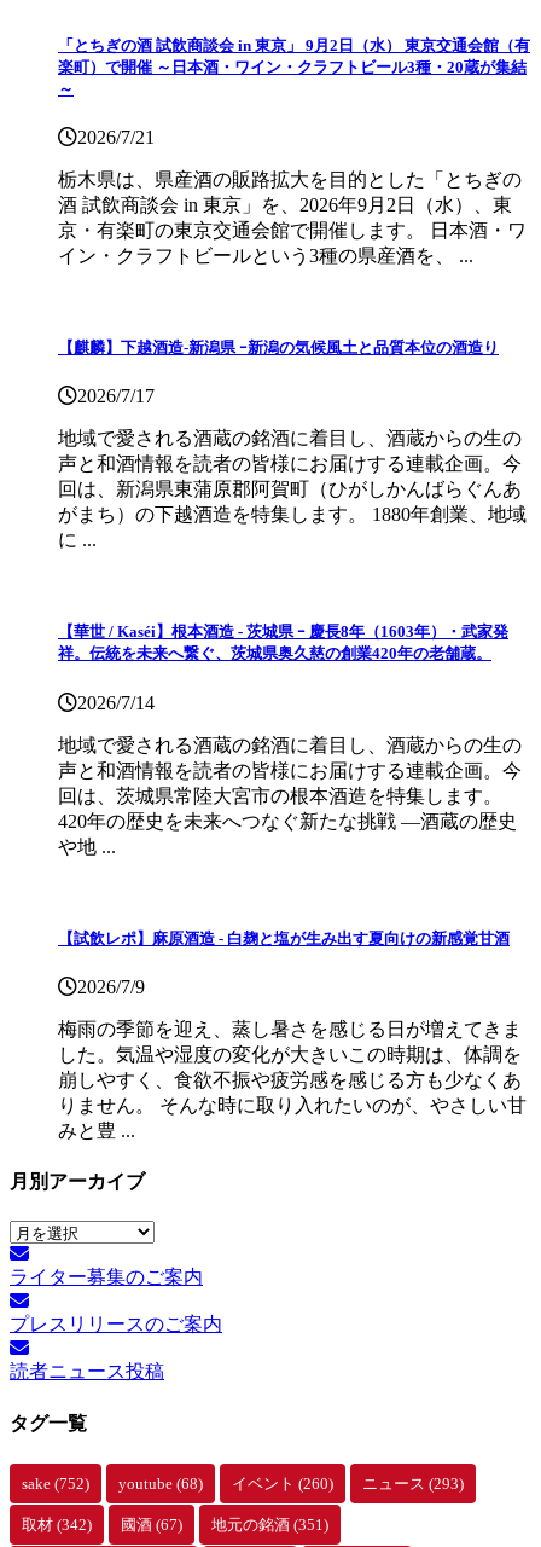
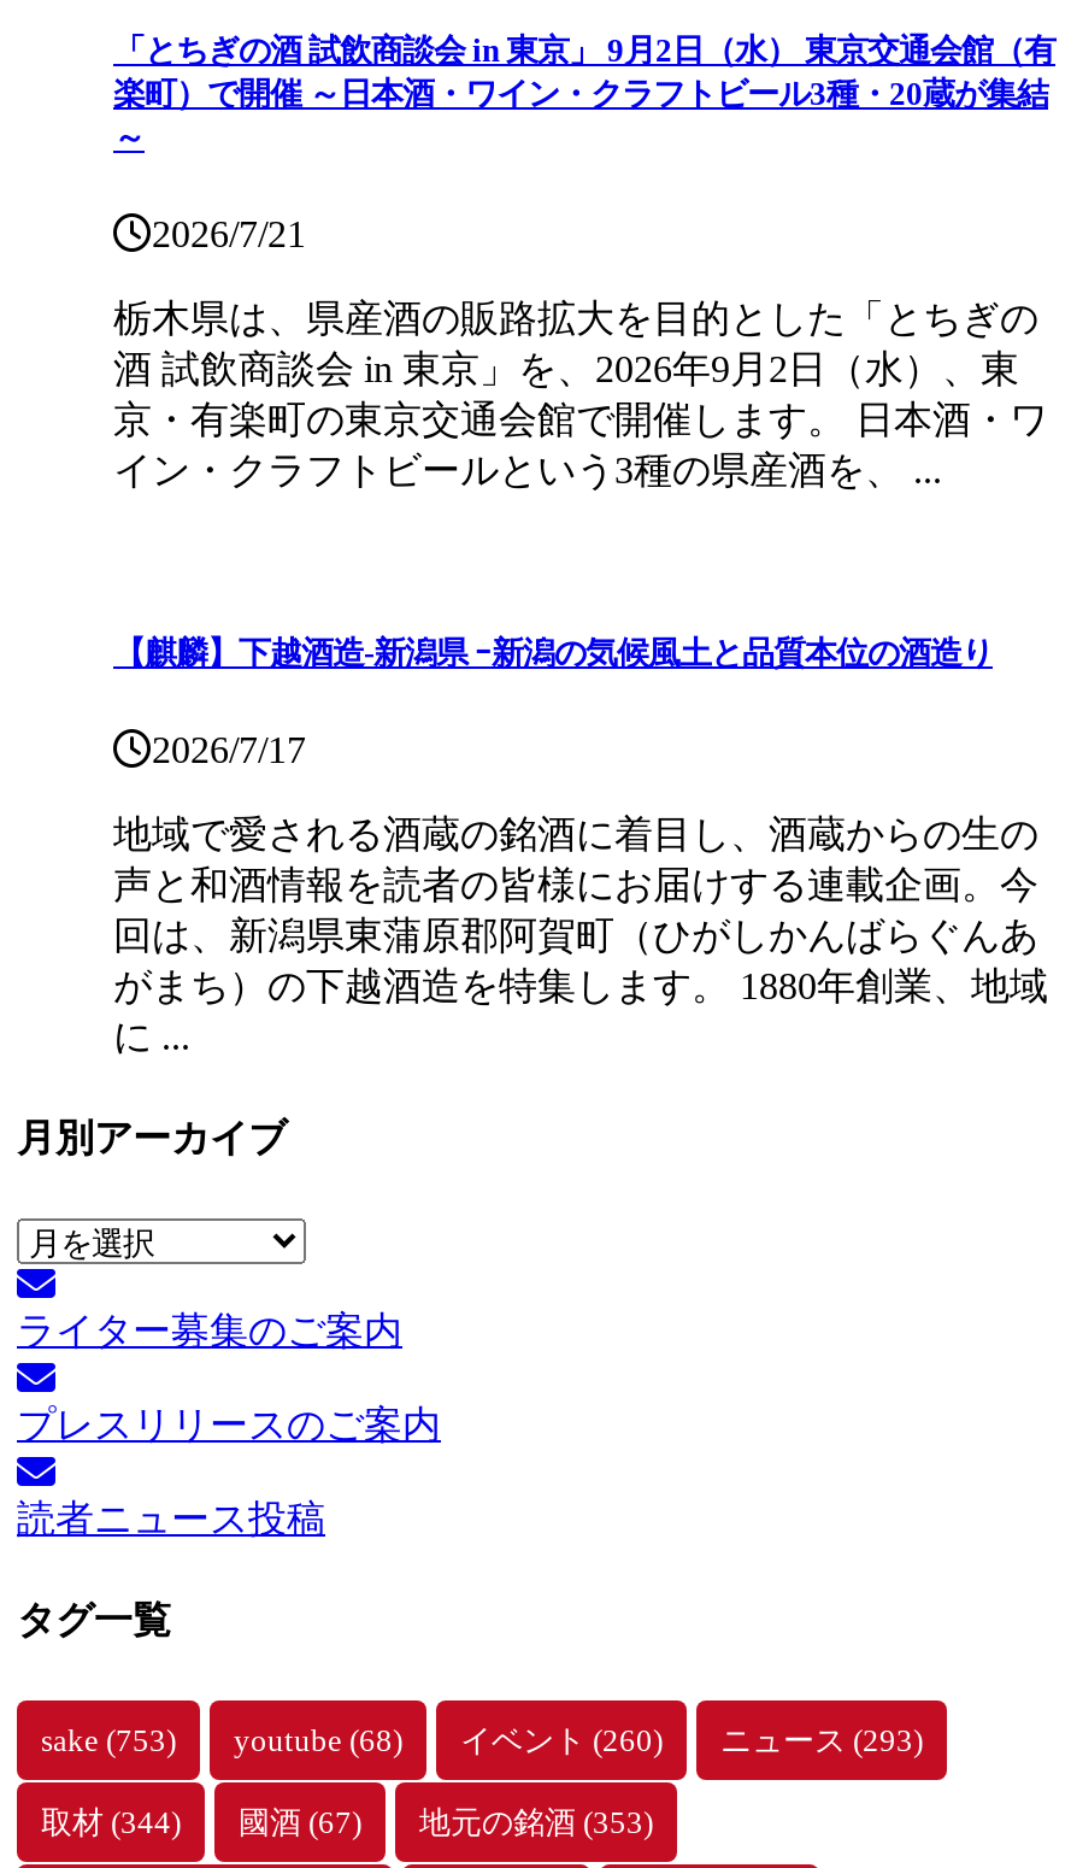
[58,623,522,856] 【華世 / Kaséi】根本酒造 ‐ 茨城県 ｰ 慶長8年（1603年）・武家発 | 祥。伝統を未来へ繋ぐ、茨城県奥久慈の創業420年の老舗蔵。 | 2026/7/14 | 地域で愛される酒蔵の銘酒に着目し、酒蔵からの生の | 声と和酒情報を読者の皆様にお届けする連載企画。今 | 回は、茨城県常陸大宮市の根本酒造を特集します。 | 420年の歴史を未来へつなぐ新たな挑戦 ―酒蔵の歴史 | や地 ... -> none
[58,929,527,1141] 【試飲レポ】麻原酒造 - 白麹と塩が生み出す夏向けの新感覚甘酒 | 2026/7/9 | 梅雨の季節を迎え、蒸し暑さを感じる日が増えてきま | した。気温や湿度の変化が大きいこの時期は、体調を | 崩しやすく、食欲不振や疲労感を感じる方も少なくあ | りません。 そんな時に取り入れたいのが、やさしい甘 | みと豊 ... -> none
[22,1474,464,1493] sake (752) youtube (68) イベント(260) ニュース(293) -> [41,1723,923,1759] sake (753) youtube (68) イベント(260) ニュース(293)
[22,1516,92,1534] 取材(342) -> [41,1805,181,1841] 取材(344)
[211,1516,328,1534] 地元の銘酒(351) -> [419,1805,653,1841] 地元の銘酒(353)

